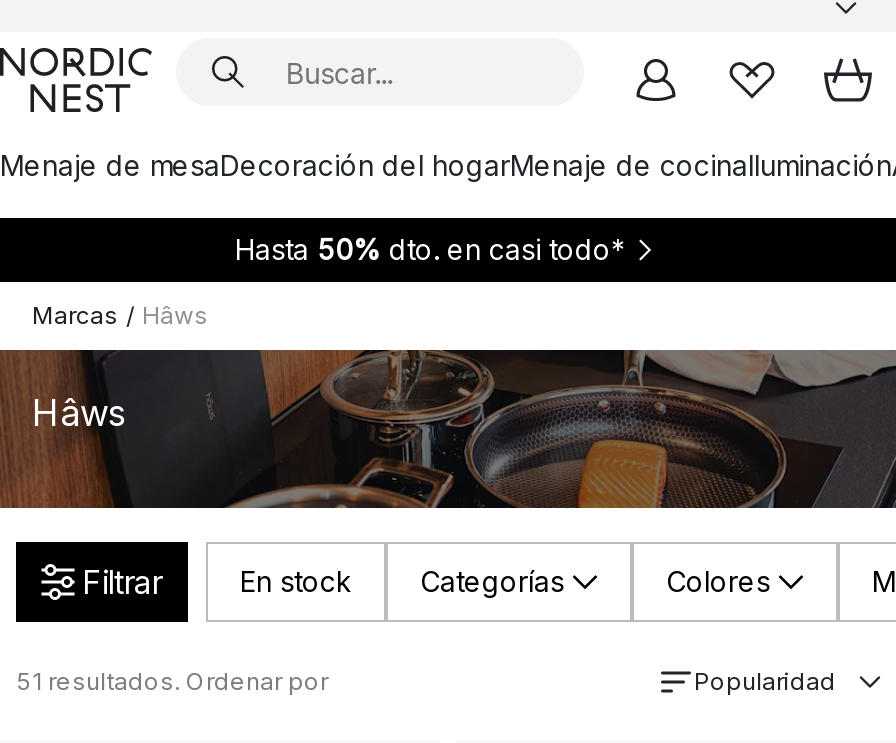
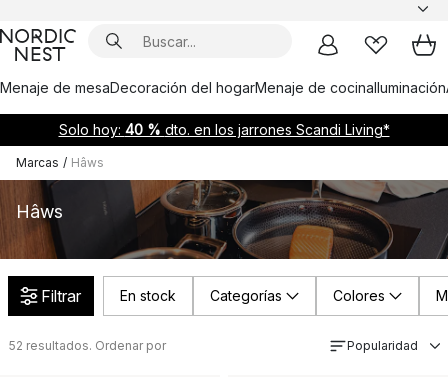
[235,232,625,266] Hasta 50% dto. en casi todo* -> [58,121,389,138] Solo hoy: 40 % dto. en los jarrones Scandi Living*
[16,666,328,696] 51 resultados. Ordenar por -> [8,338,166,353] 52 resultados. Ordenar por

